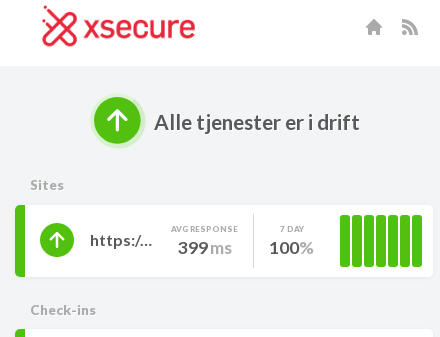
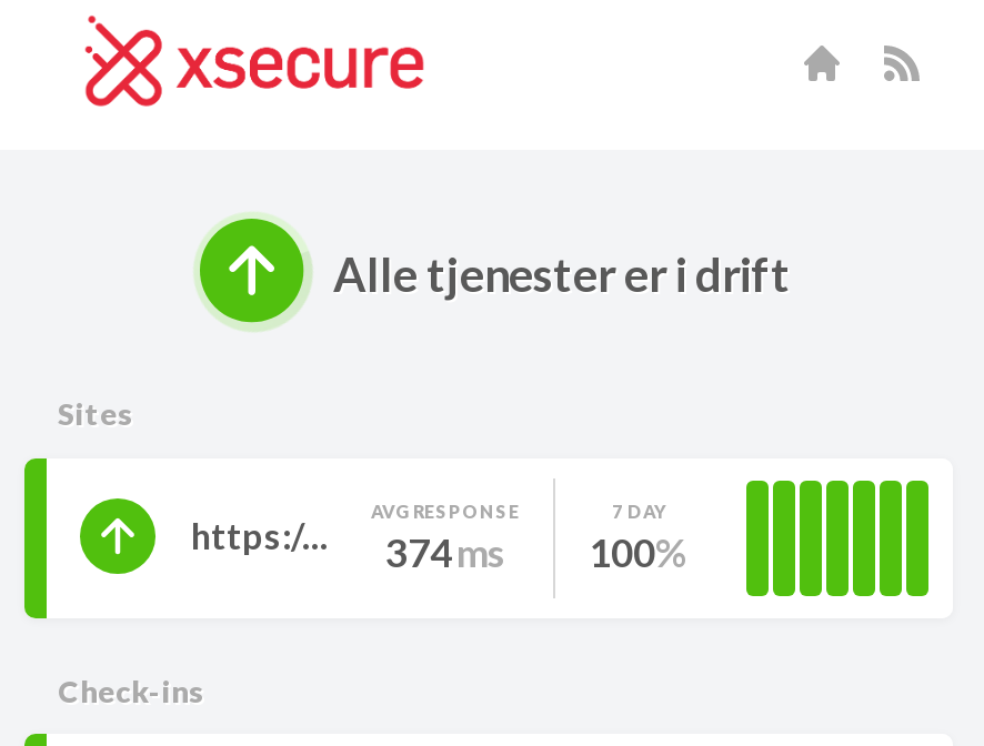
[177,237,231,258] 399 ms -> [385,529,505,575] 374 ms

